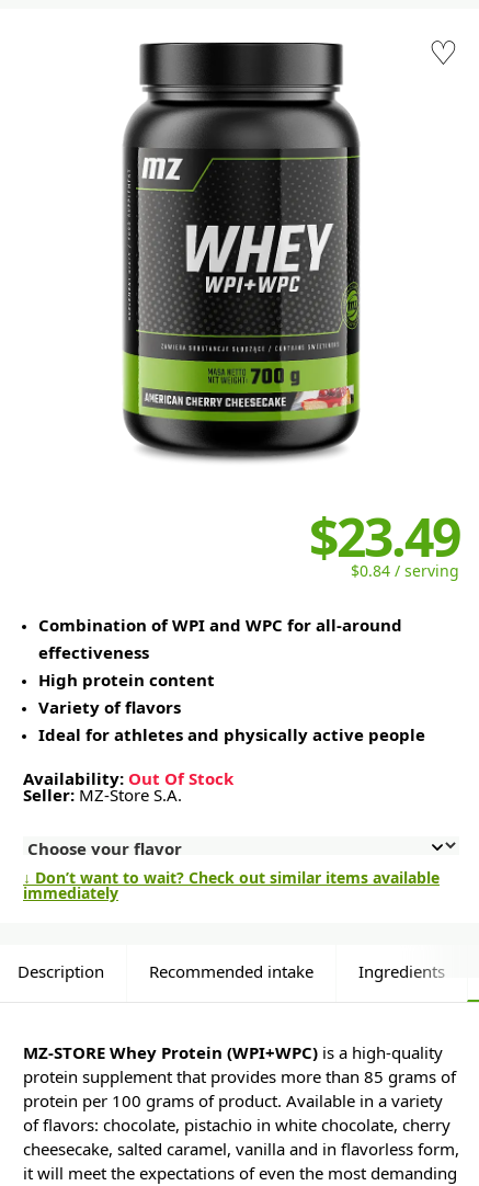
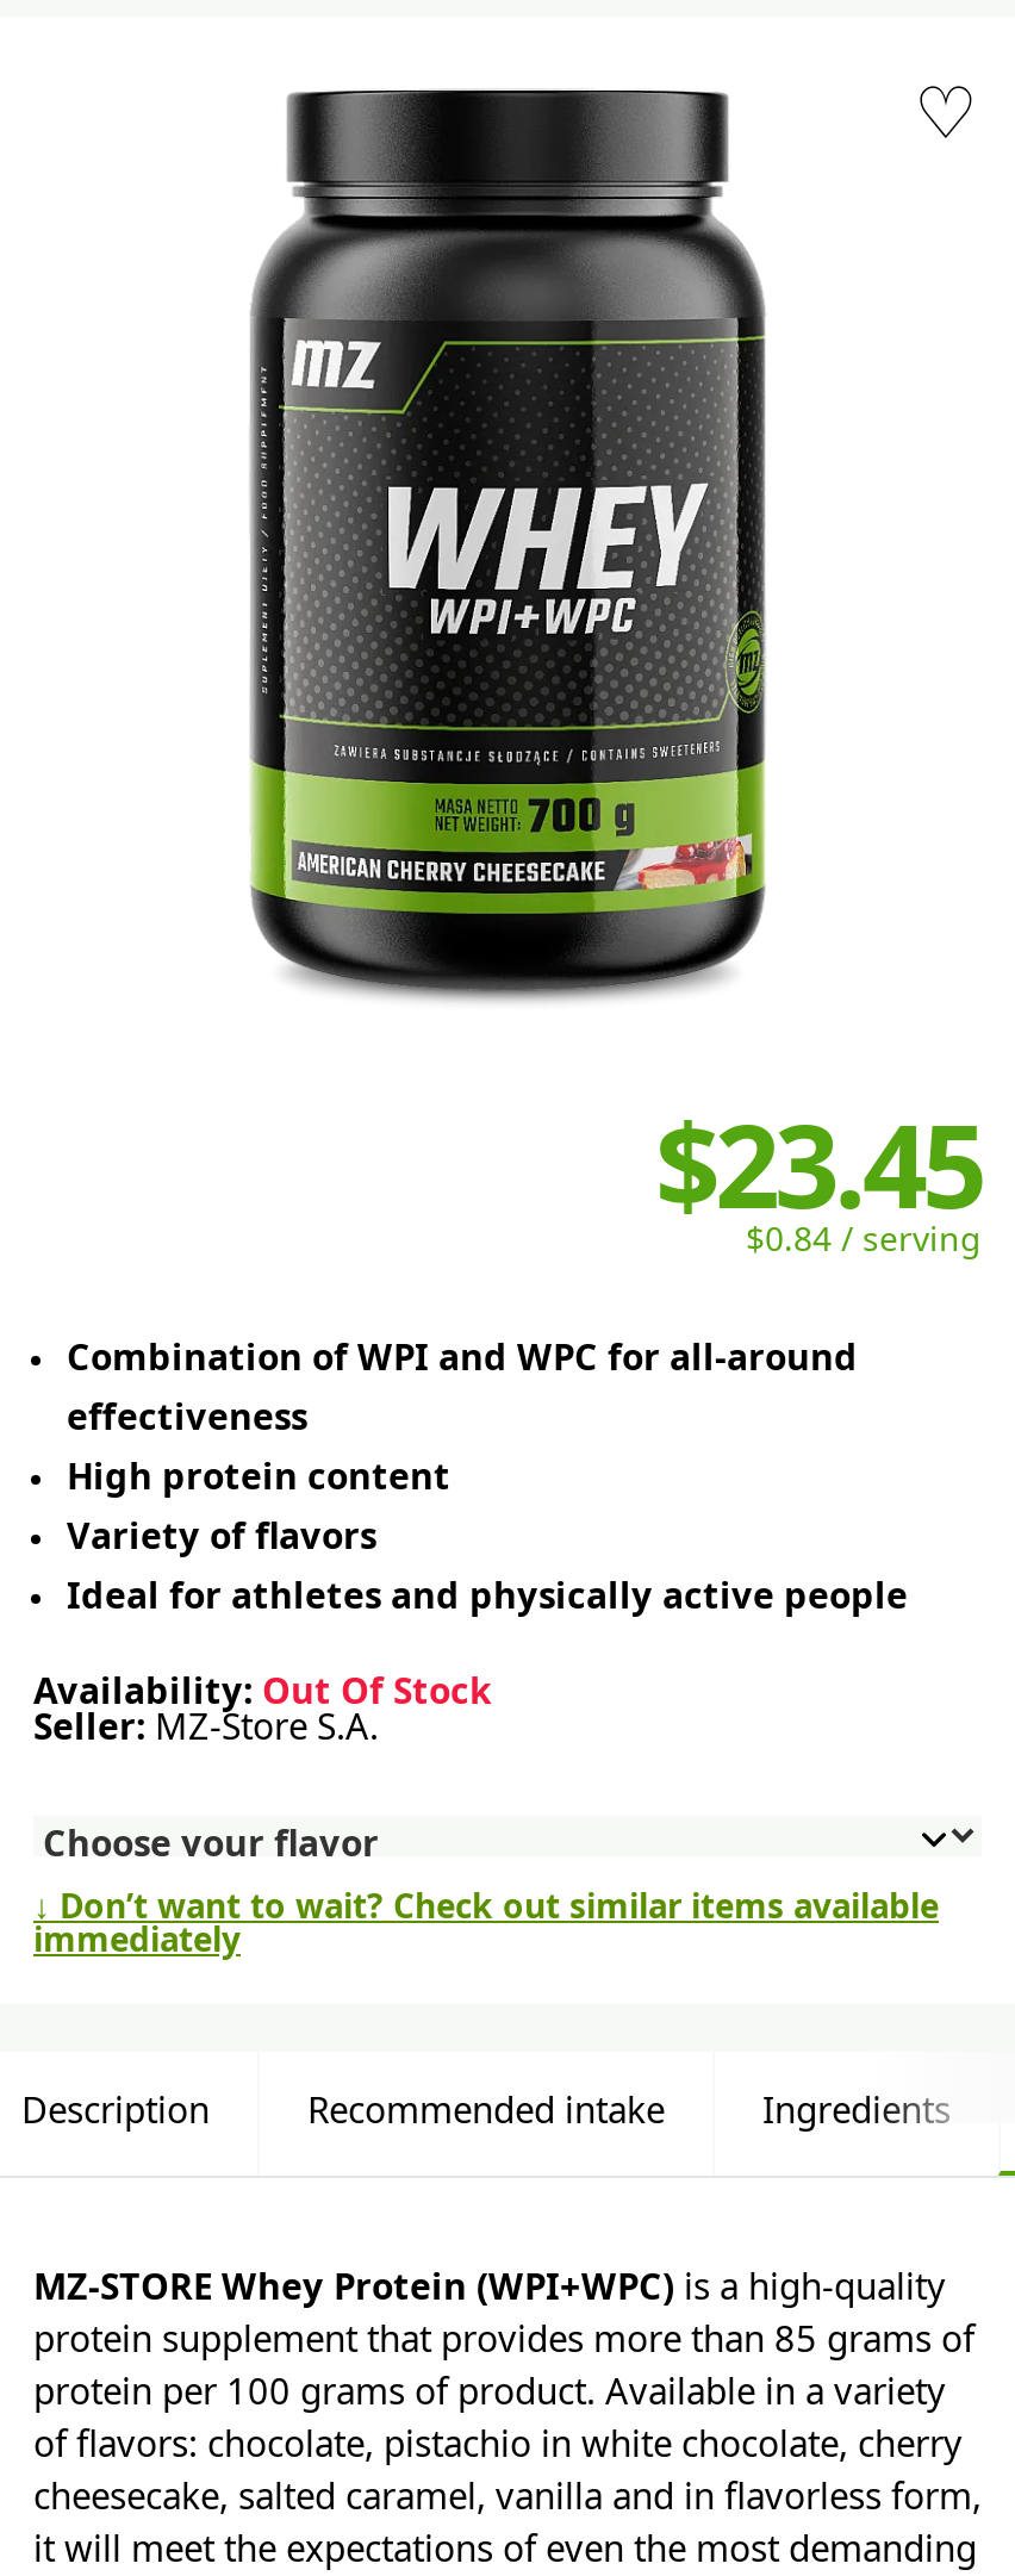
[309,511,459,563] $23.49 -> [655,1108,982,1222] $23.45

